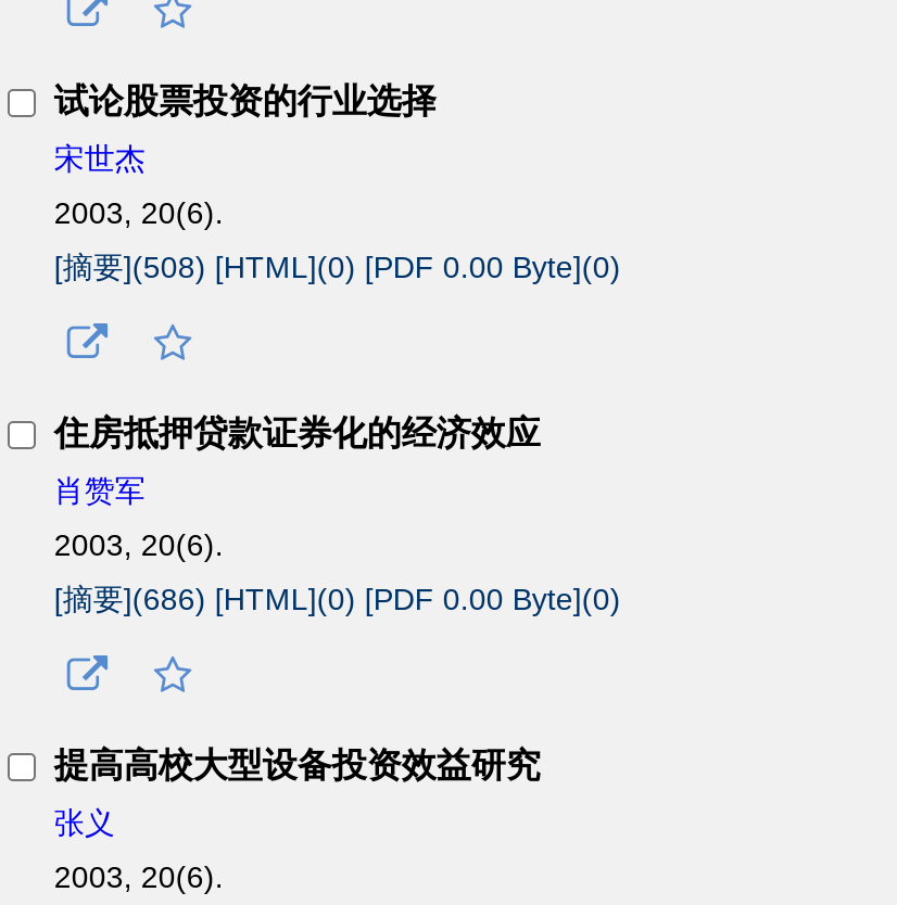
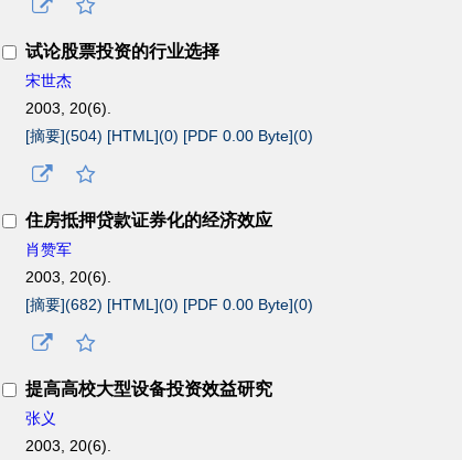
[54,250,621,285] [摘要](508) [HTML](0) [PDF 0.00 Byte](0) -> [26,127,314,145] [摘要](504) [HTML](0) [PDF 0.00 Byte](0)
[54,582,621,617] [摘要](686) [HTML](0) [PDF 0.00 Byte](0) -> [26,296,314,314] [摘要](682) [HTML](0) [PDF 0.00 Byte](0)

